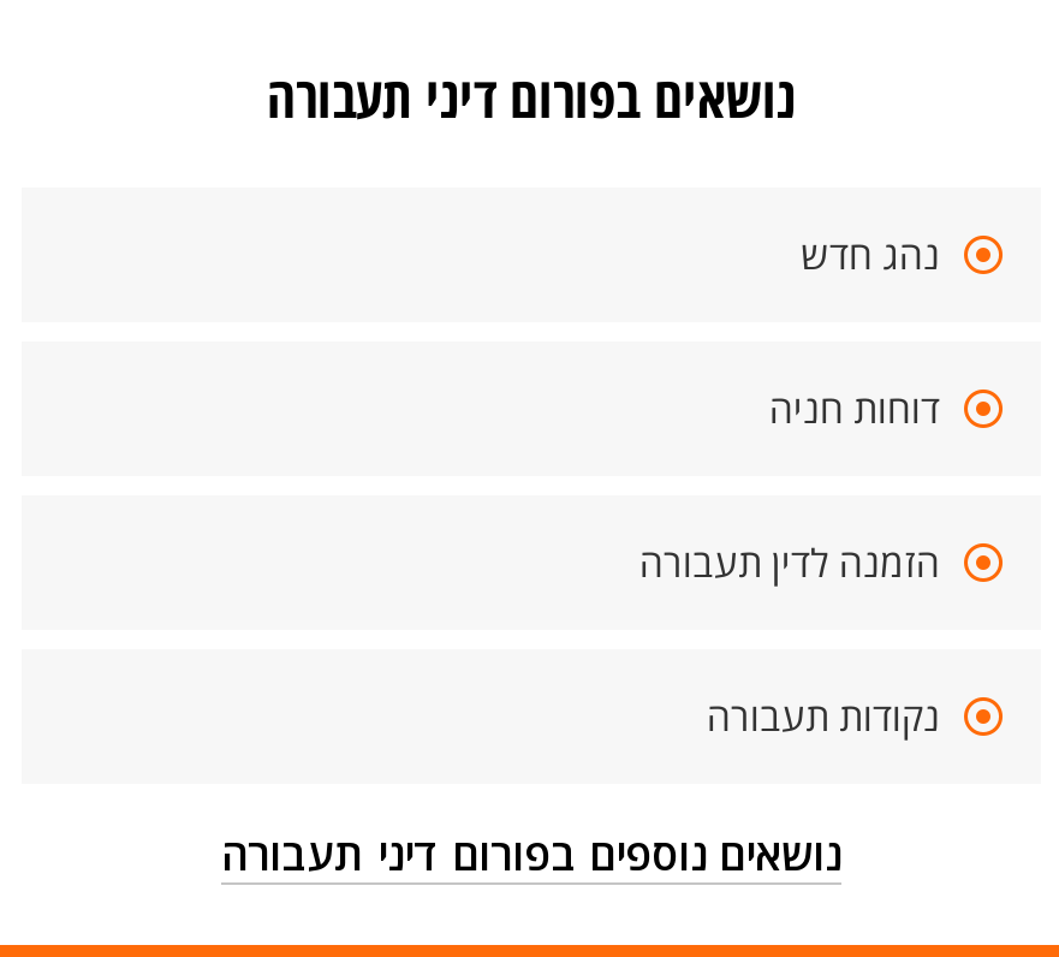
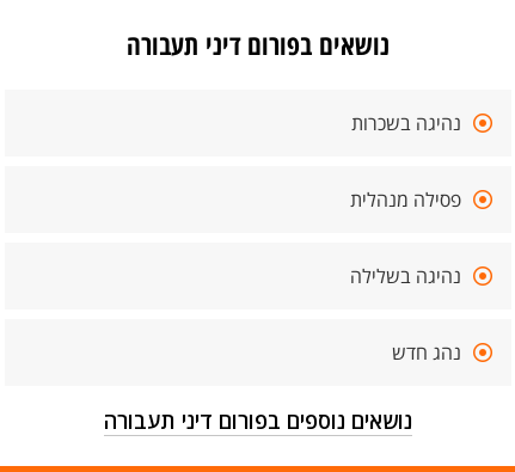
none -> [350,110,461,289] נהיגה בשכרות | פסילה מנהלית | נהיגה בשלילה
moved [801,228,940,281] -> [392,339,461,366]: נהג חדש
[639,382,940,743] דוחות חניה | הזמנה לדין תעבורה | נקודות תעבורה -> none

